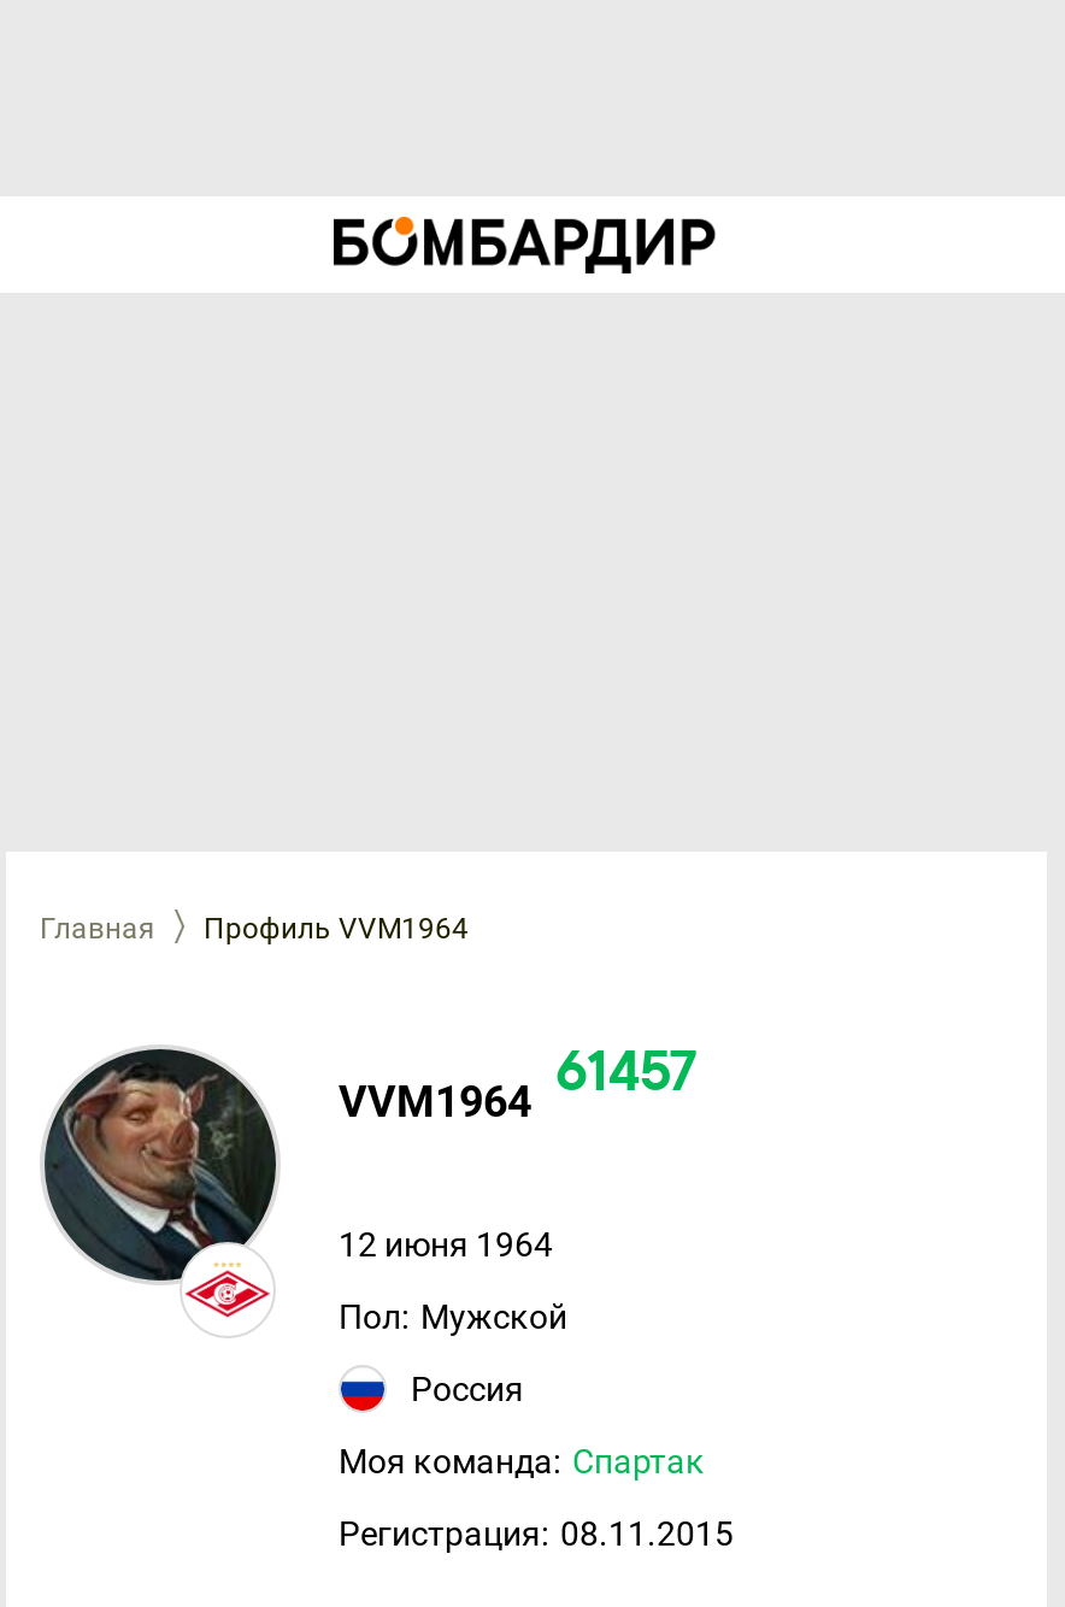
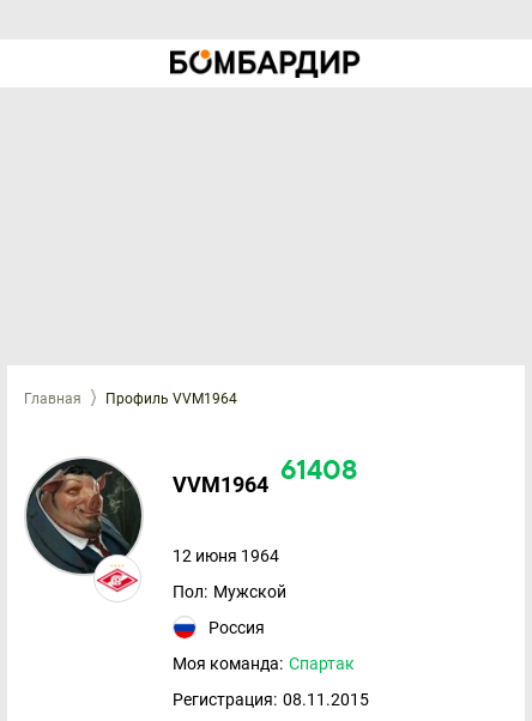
[339,1035,698,1126] VVM1964 61457 -> [173,452,357,497] VVM1964 61408

